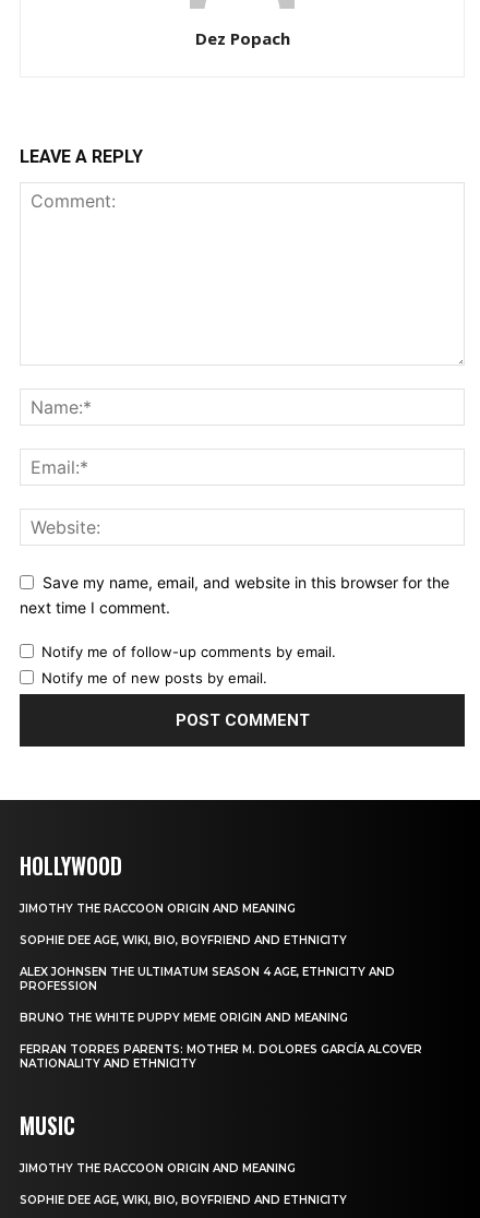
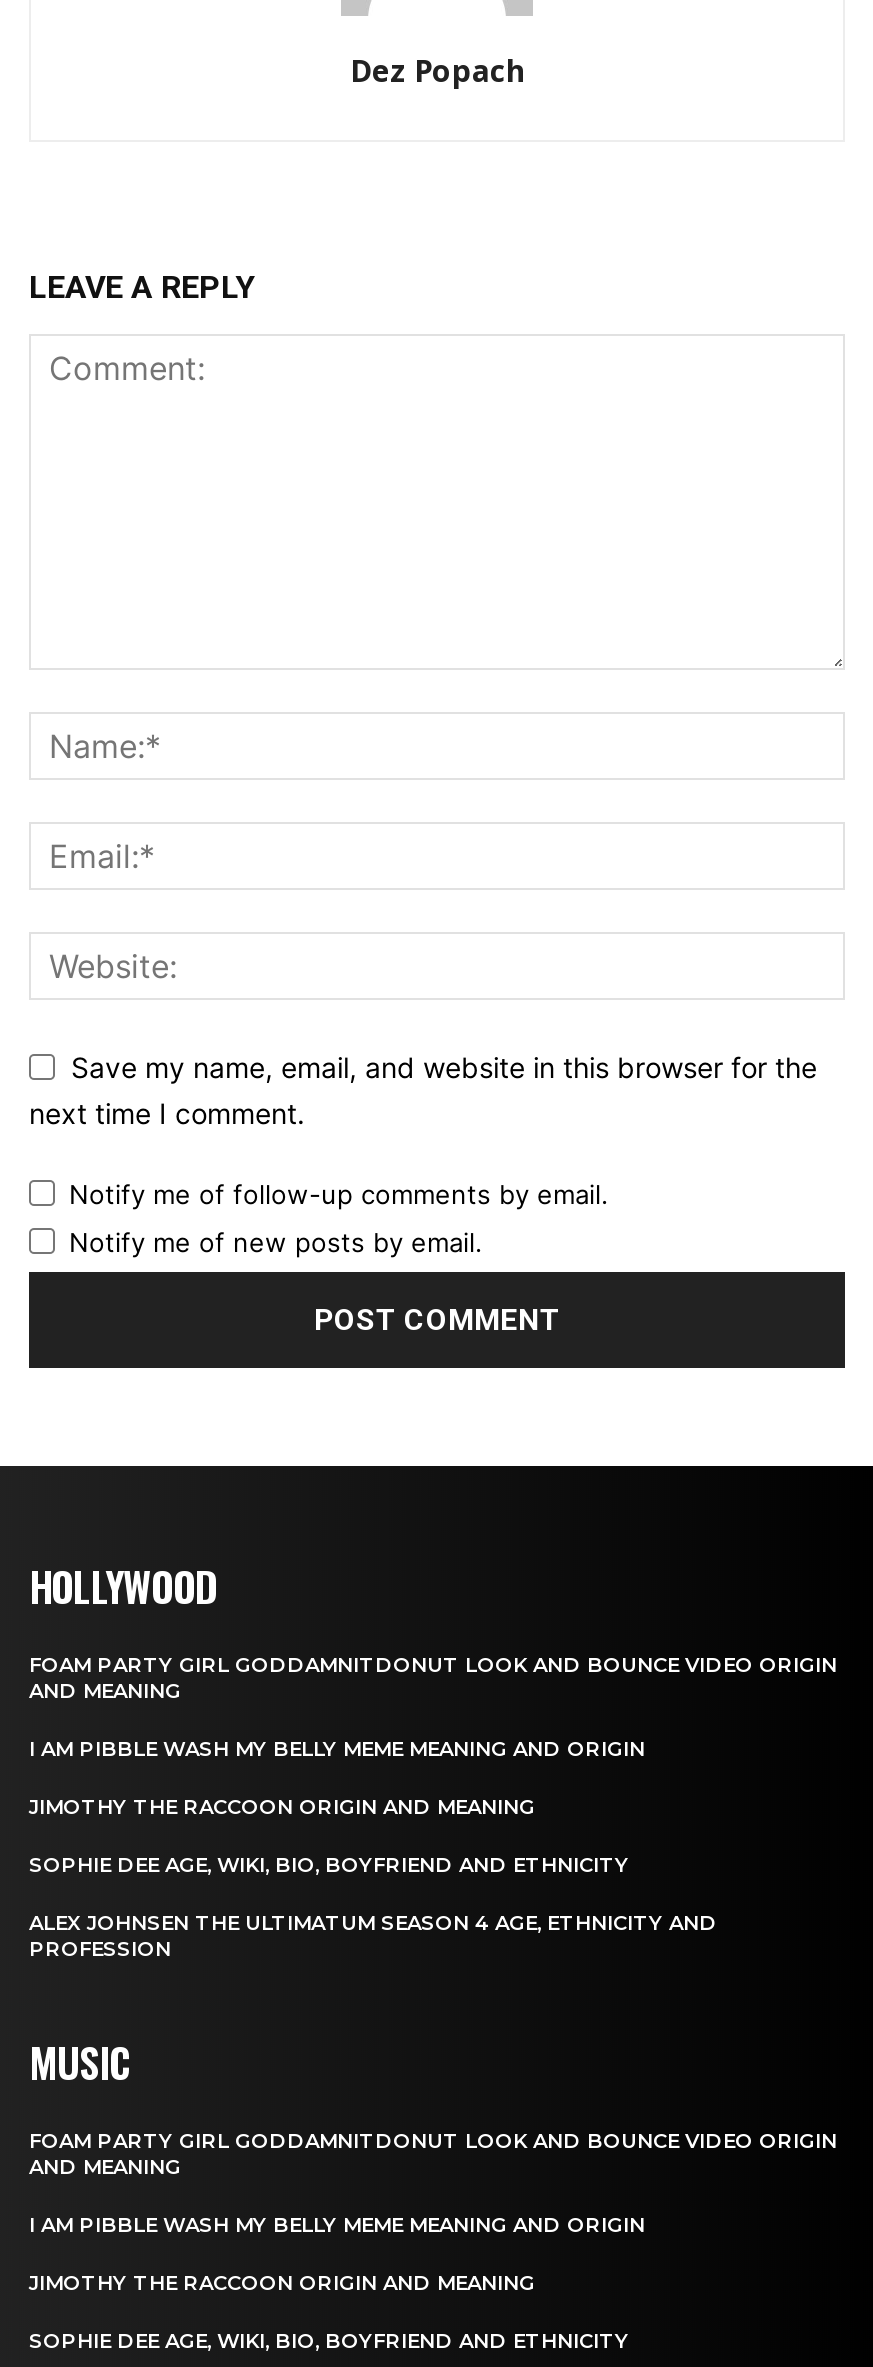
none -> [29,1652,837,1762] FOAM PARTY GIRL GODDAMNITDONUT LOOK AND BOUNCE VIDEO ORIGIN | AND MEANING | I AM PIBBLE WASH MY BELLY MEME MEANING AND ORIGIN
[20,1010,422,1070] BRUNO THE WHITE PUPPY MEME ORIGIN AND MEANING | FERRAN TORRES PARENTS: MOTHER M. DOLORES GARCÍA ALCOVER | NATIONALITY AND ETHNICITY -> none
none -> [29,2128,837,2238] FOAM PARTY GIRL GODDAMNITDONUT LOOK AND BOUNCE VIDEO ORIGIN | AND MEANING | I AM PIBBLE WASH MY BELLY MEME MEANING AND ORIGIN

